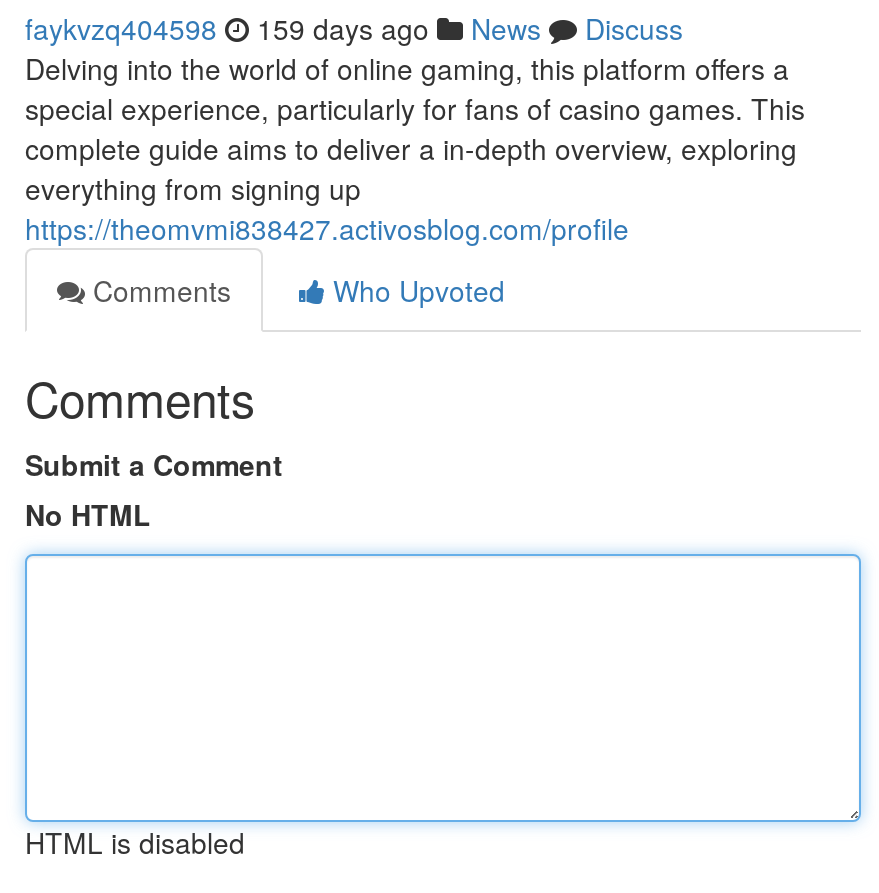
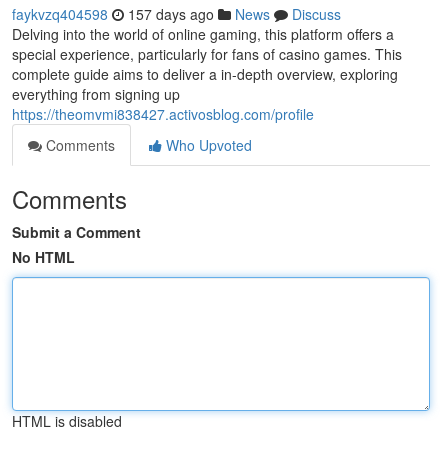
[25,8,683,48] faykvzq404598 159 days ago News Discuss -> [12,4,341,24] faykvzq404598 157 days ago News Discuss

